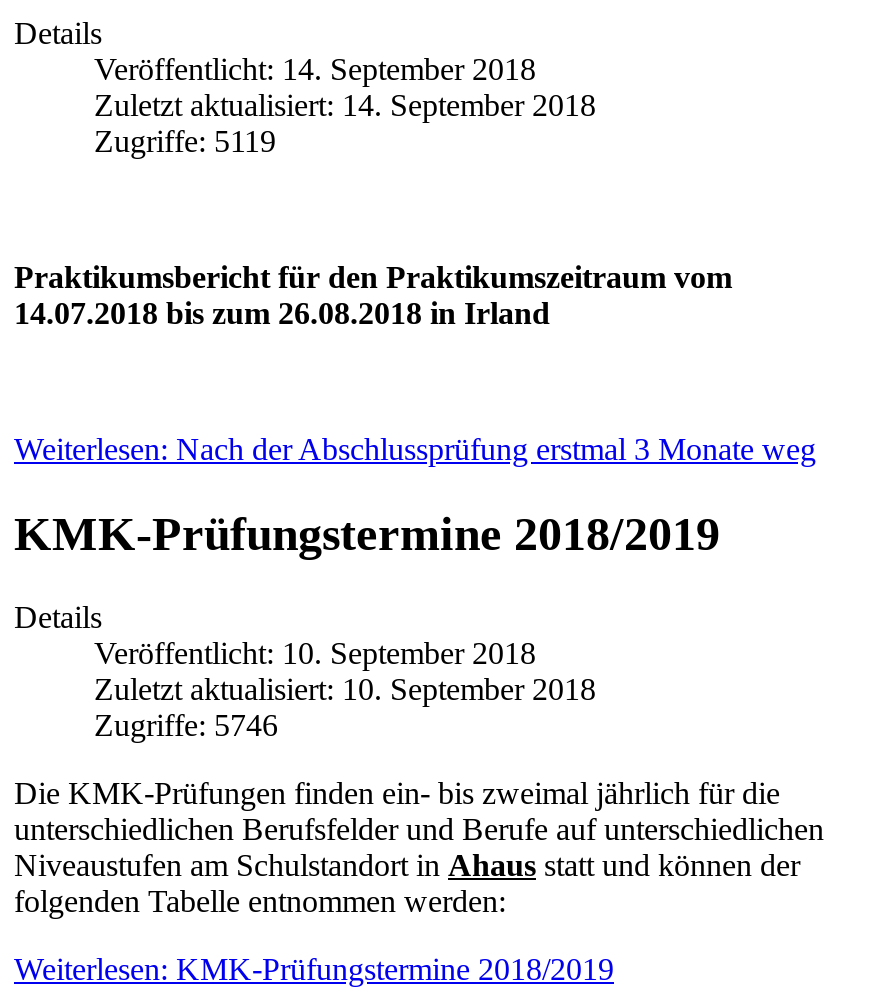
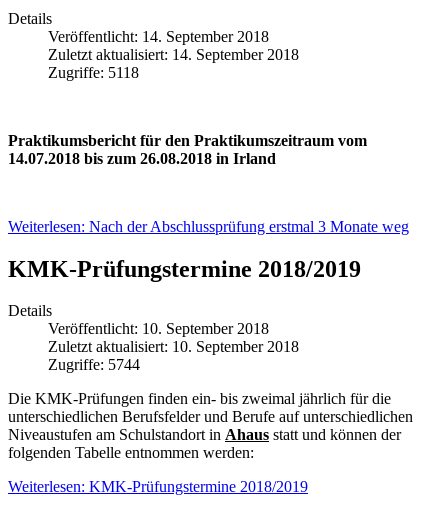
[94,123,276,157] Zugriffe: 5119 -> [48,64,139,81] Zugriffe: 5118
[94,709,278,743] Zugriffe: 5746 -> [48,356,140,373] Zugriffe: 5744

